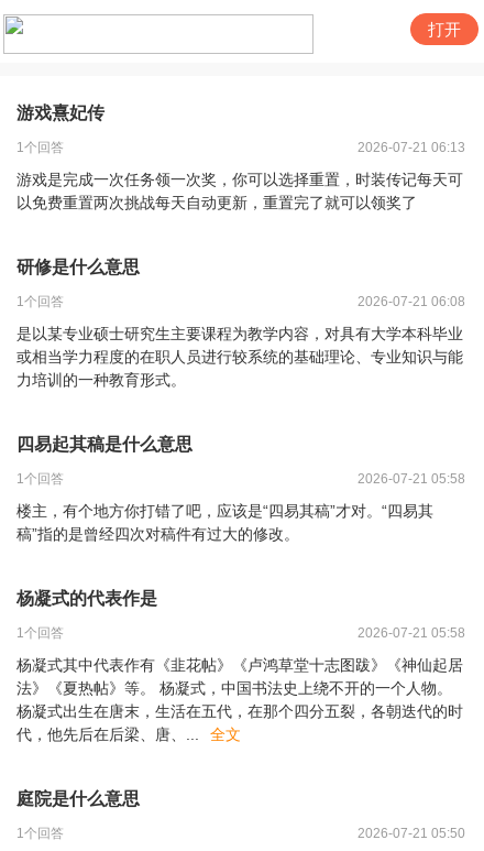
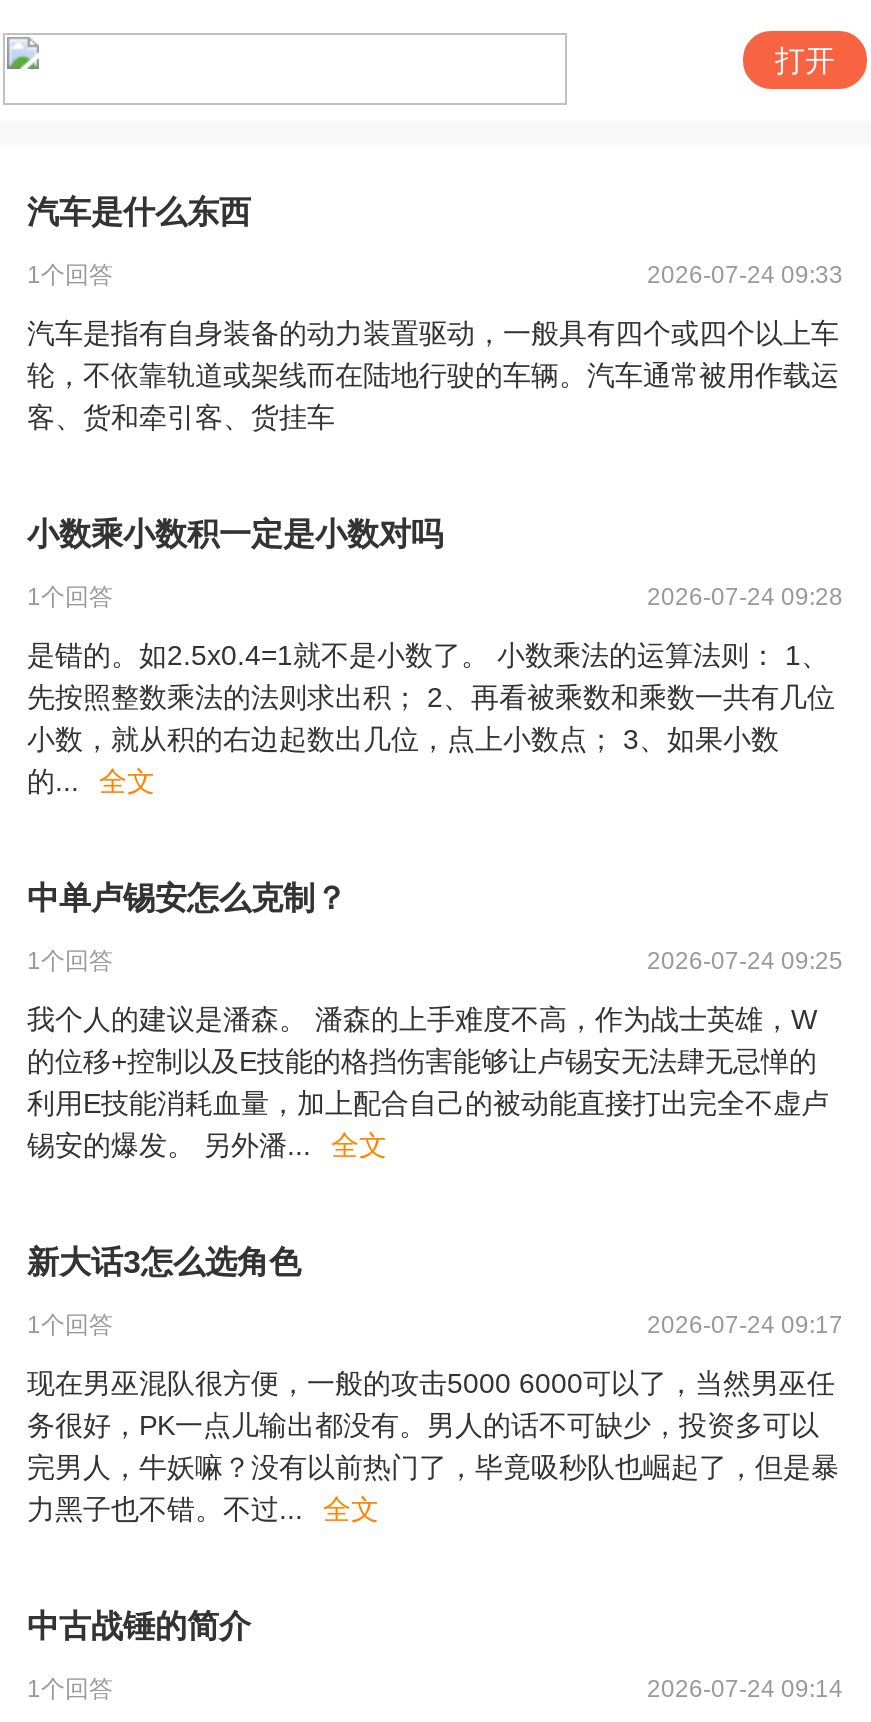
[16,103,105,122] 游戏熹妃传 -> [27,195,251,229] 汽车是什么东西
[358,140,465,155] 2026-07-21 06:13 -> [647,261,843,289] 2026-07-24 09:33
[16,171,463,211] 游戏是完成一次任务领一次奖，你可以选择重置，时装传记每天可 | 以免费重置两次挑战每天自动更新，重置完了就可以领奖了 -> [27,317,839,433] 汽车是指有自身装备的动力装置驱动，一般具有四个或四个以上车 | 轮，不依靠轨道或架线而在陆地行驶的车辆。汽车通常被用作载运 | 客、货和牵引客、货挂车
[16,258,140,276] 研修是什么意思 -> [27,517,443,551] 小数乘小数积一定是小数对吗
[358,294,465,309] 2026-07-21 06:08 -> [647,583,843,611] 2026-07-24 09:28
[16,325,463,389] 是以某专业硕士研究生主要课程为教学内容，对具有大学本科毕业 | 或相当学力程度的在职人员进行较系统的基础理论、专业知识与能 | 力培训的一种教育形式。 -> [27,639,835,797] 是错的。如2.5x0.4=1就不是小数了。 小数乘法的运算法则： 1、 | 先按照整数乘法的法则求出积； 2、再看被乘数和乘数一共有几位 | 小数，就从积的右边起数出几位，点上小数点； 3、如果小数 | 的... | 全文
[16,435,193,454] 四易起其稿是什么意思 -> [27,881,347,915] 中单卢锡安怎么克制？
[358,471,465,487] 2026-07-21 05:58 -> [647,947,843,975] 2026-07-24 09:25
[16,502,433,543] 楼主，有个地方你打错了吧，应该是“四易其稿”才对。“四易其 | 稿”指的是曾经四次对稿件有过大的修改。 -> [27,1003,829,1161] 我个人的建议是潘森。 潘森的上手难度不高，作为战士英雄，W | 的位移+控制以及E技能的格挡伤害能够让卢锡安无法肆无忌惮的 | 利用E技能消耗血量，加上配合自己的被动能直接打出完全不虚卢 | 锡安的爆发。 另外潘... | 全文
[16,589,157,608] 杨凝式的代表作是 -> [27,1245,301,1279] 新大话3怎么选角色
[358,625,465,641] 2026-07-21 05:58 -> [647,1311,843,1339] 2026-07-24 09:17
[16,656,463,743] 杨凝式其中代表作有《韭花帖》《卢鸿草堂十志图跋》《神仙起居 | 法》《夏热帖》等。 杨凝式，中国书法史上绕不开的一个人物。 | 杨凝式出生在唐末，生活在五代，在那个四分五裂，各朝迭代的时 | 代，他先后在后梁、唐、... -> [27,1367,839,1525] 现在男巫混队很方便，一般的攻击5000 6000可以了，当然男巫任 | 务很好，PK一点儿输出都没有。男人的话不可缺少，投资多可以 | 完男人，牛妖嘛？没有以前热门了，毕竟吸秒队也崛起了，但是暴 | 力黑子也不错。不过...
[16,789,140,808] 庭院是什么意思 -> [27,1609,251,1643] 中古战锤的简介
[358,826,465,841] 2026-07-21 05:50 -> [647,1675,843,1703] 2026-07-24 09:14

